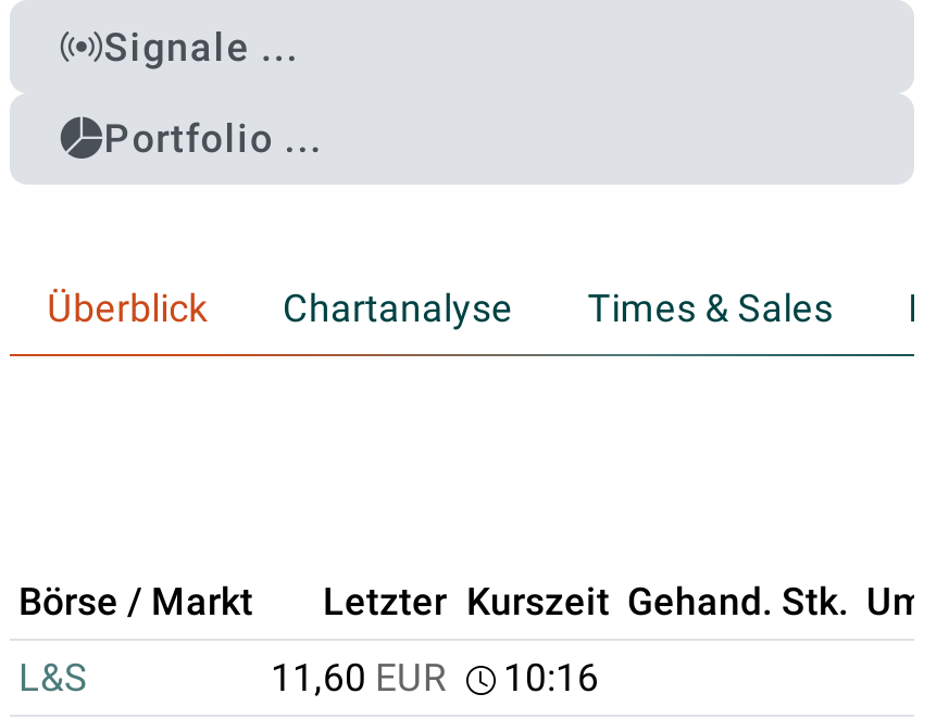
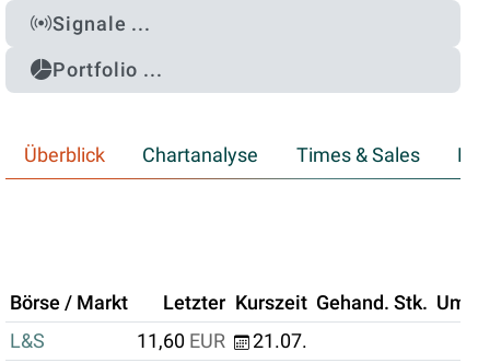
[271,657,599,700] 11,60 EUR 10:16 -> [137,331,307,352] 11,60 EUR 21.07.

